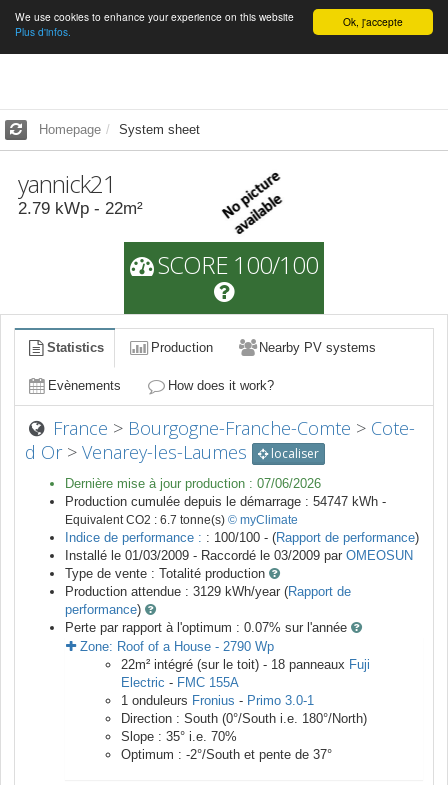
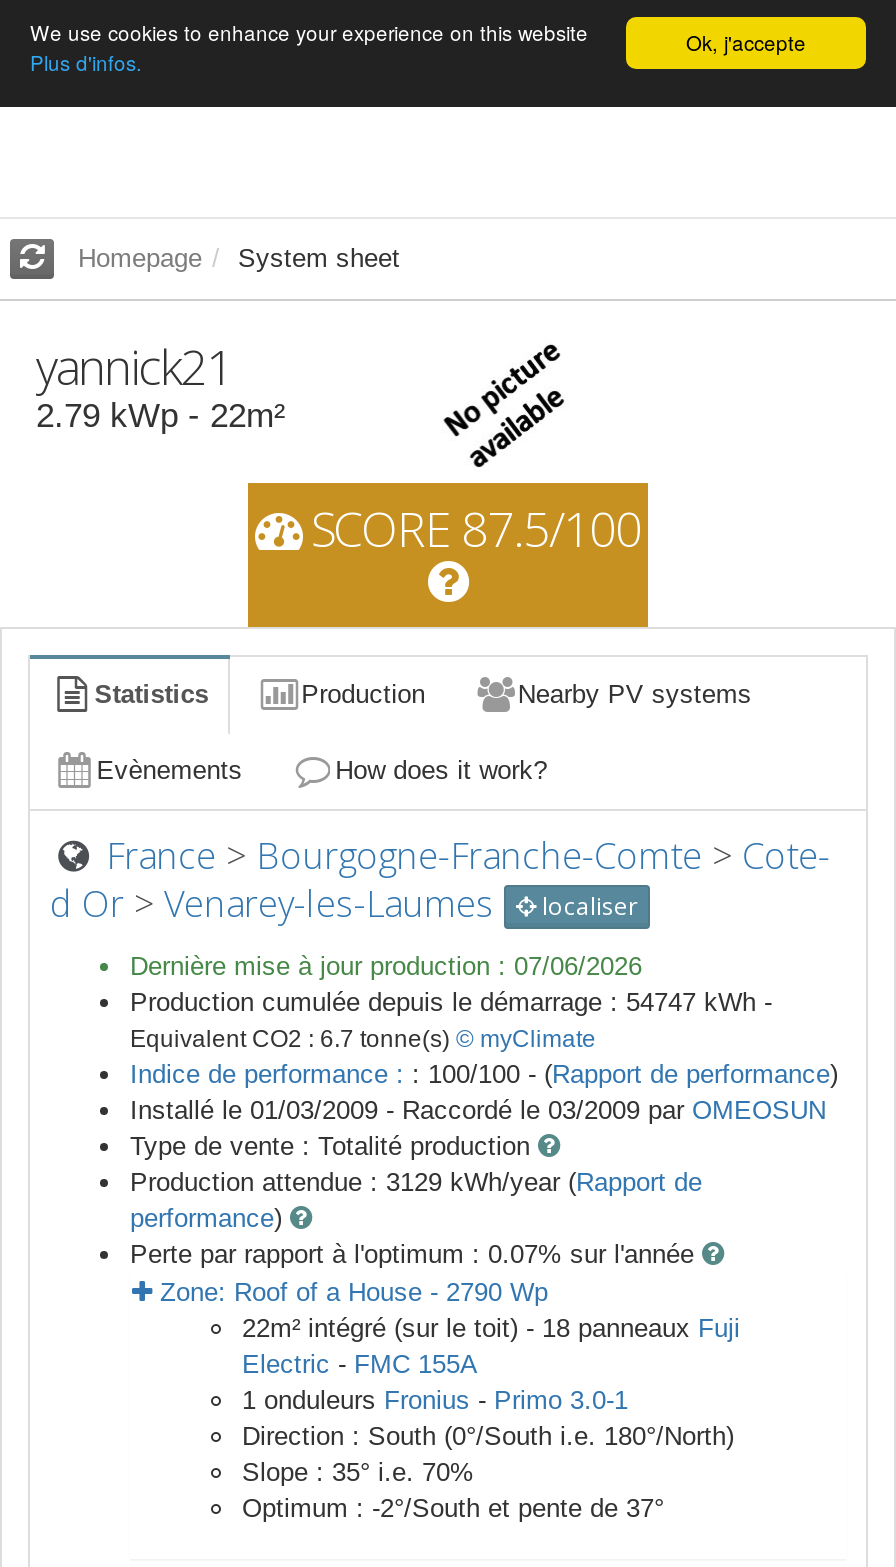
[153,248,318,281] SCORE 100/100 -> [301,495,641,561] SCORE 87.5/100

